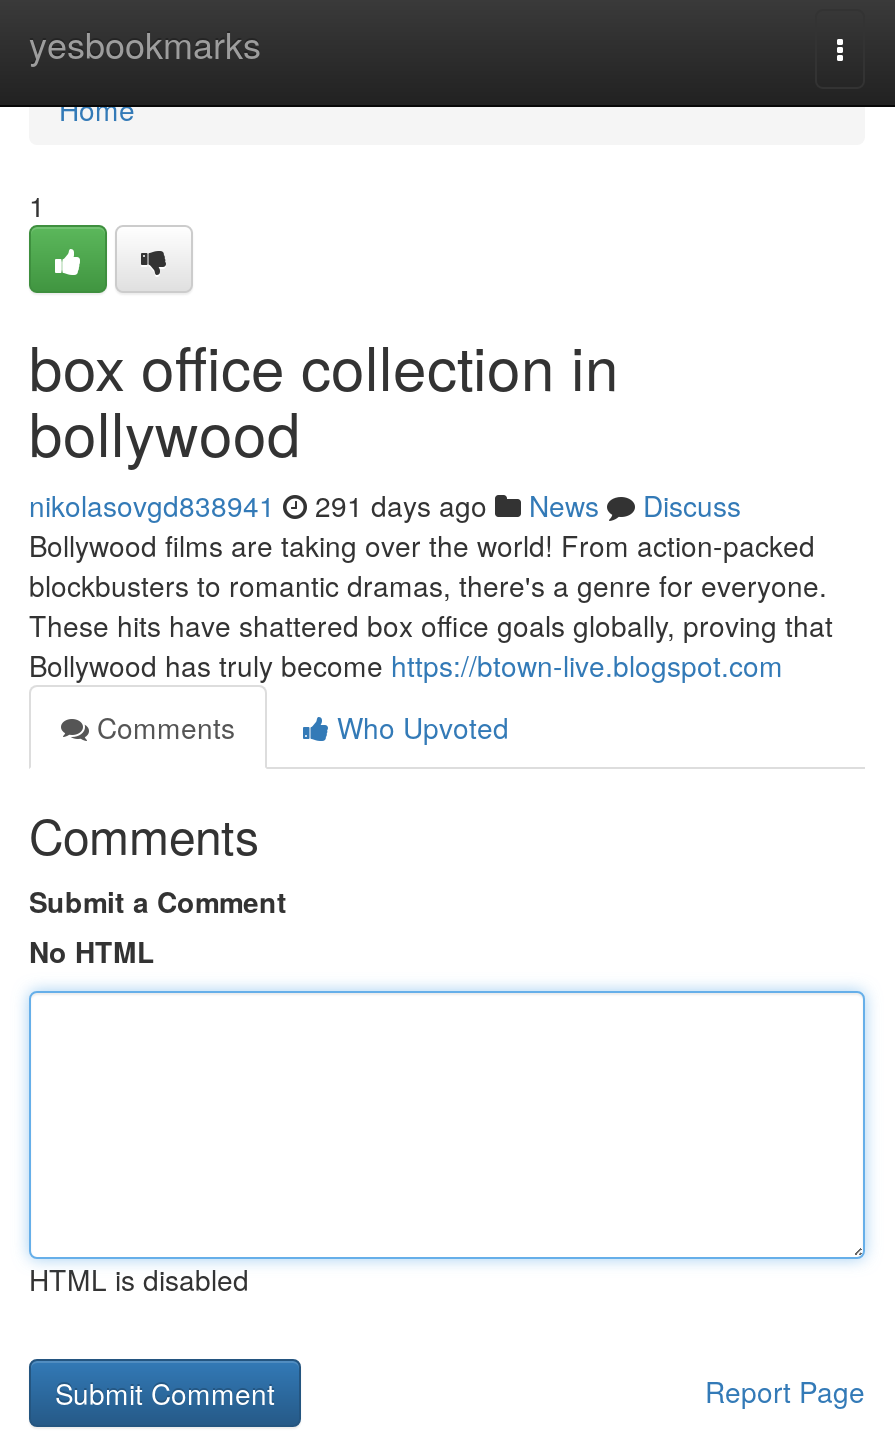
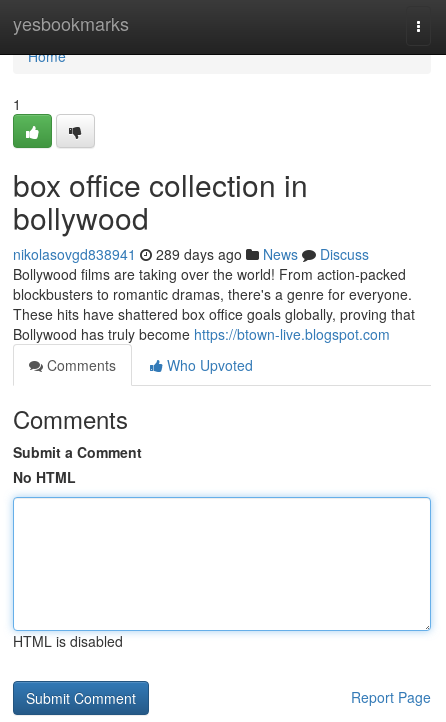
[29,485,741,525] nikolasovgd838941 291 days ago News Discuss -> [13,244,369,264] nikolasovgd838941 289 days ago News Discuss

